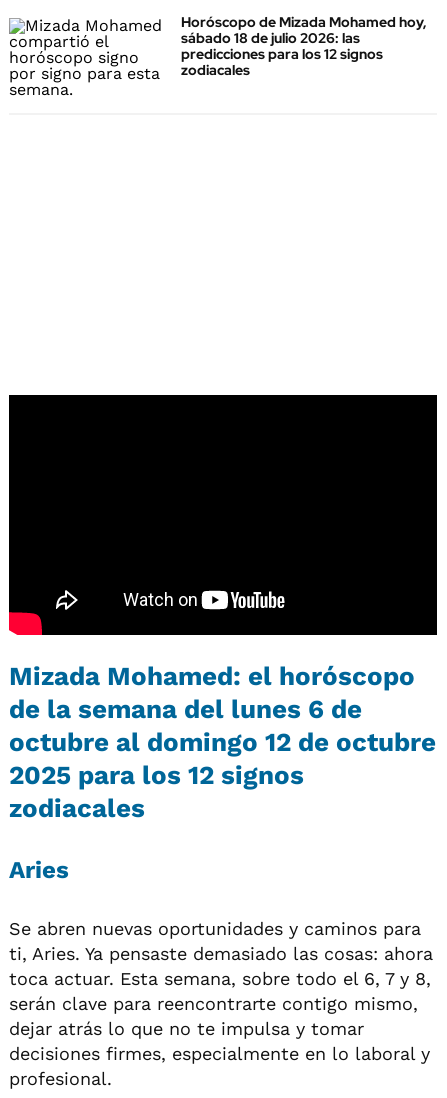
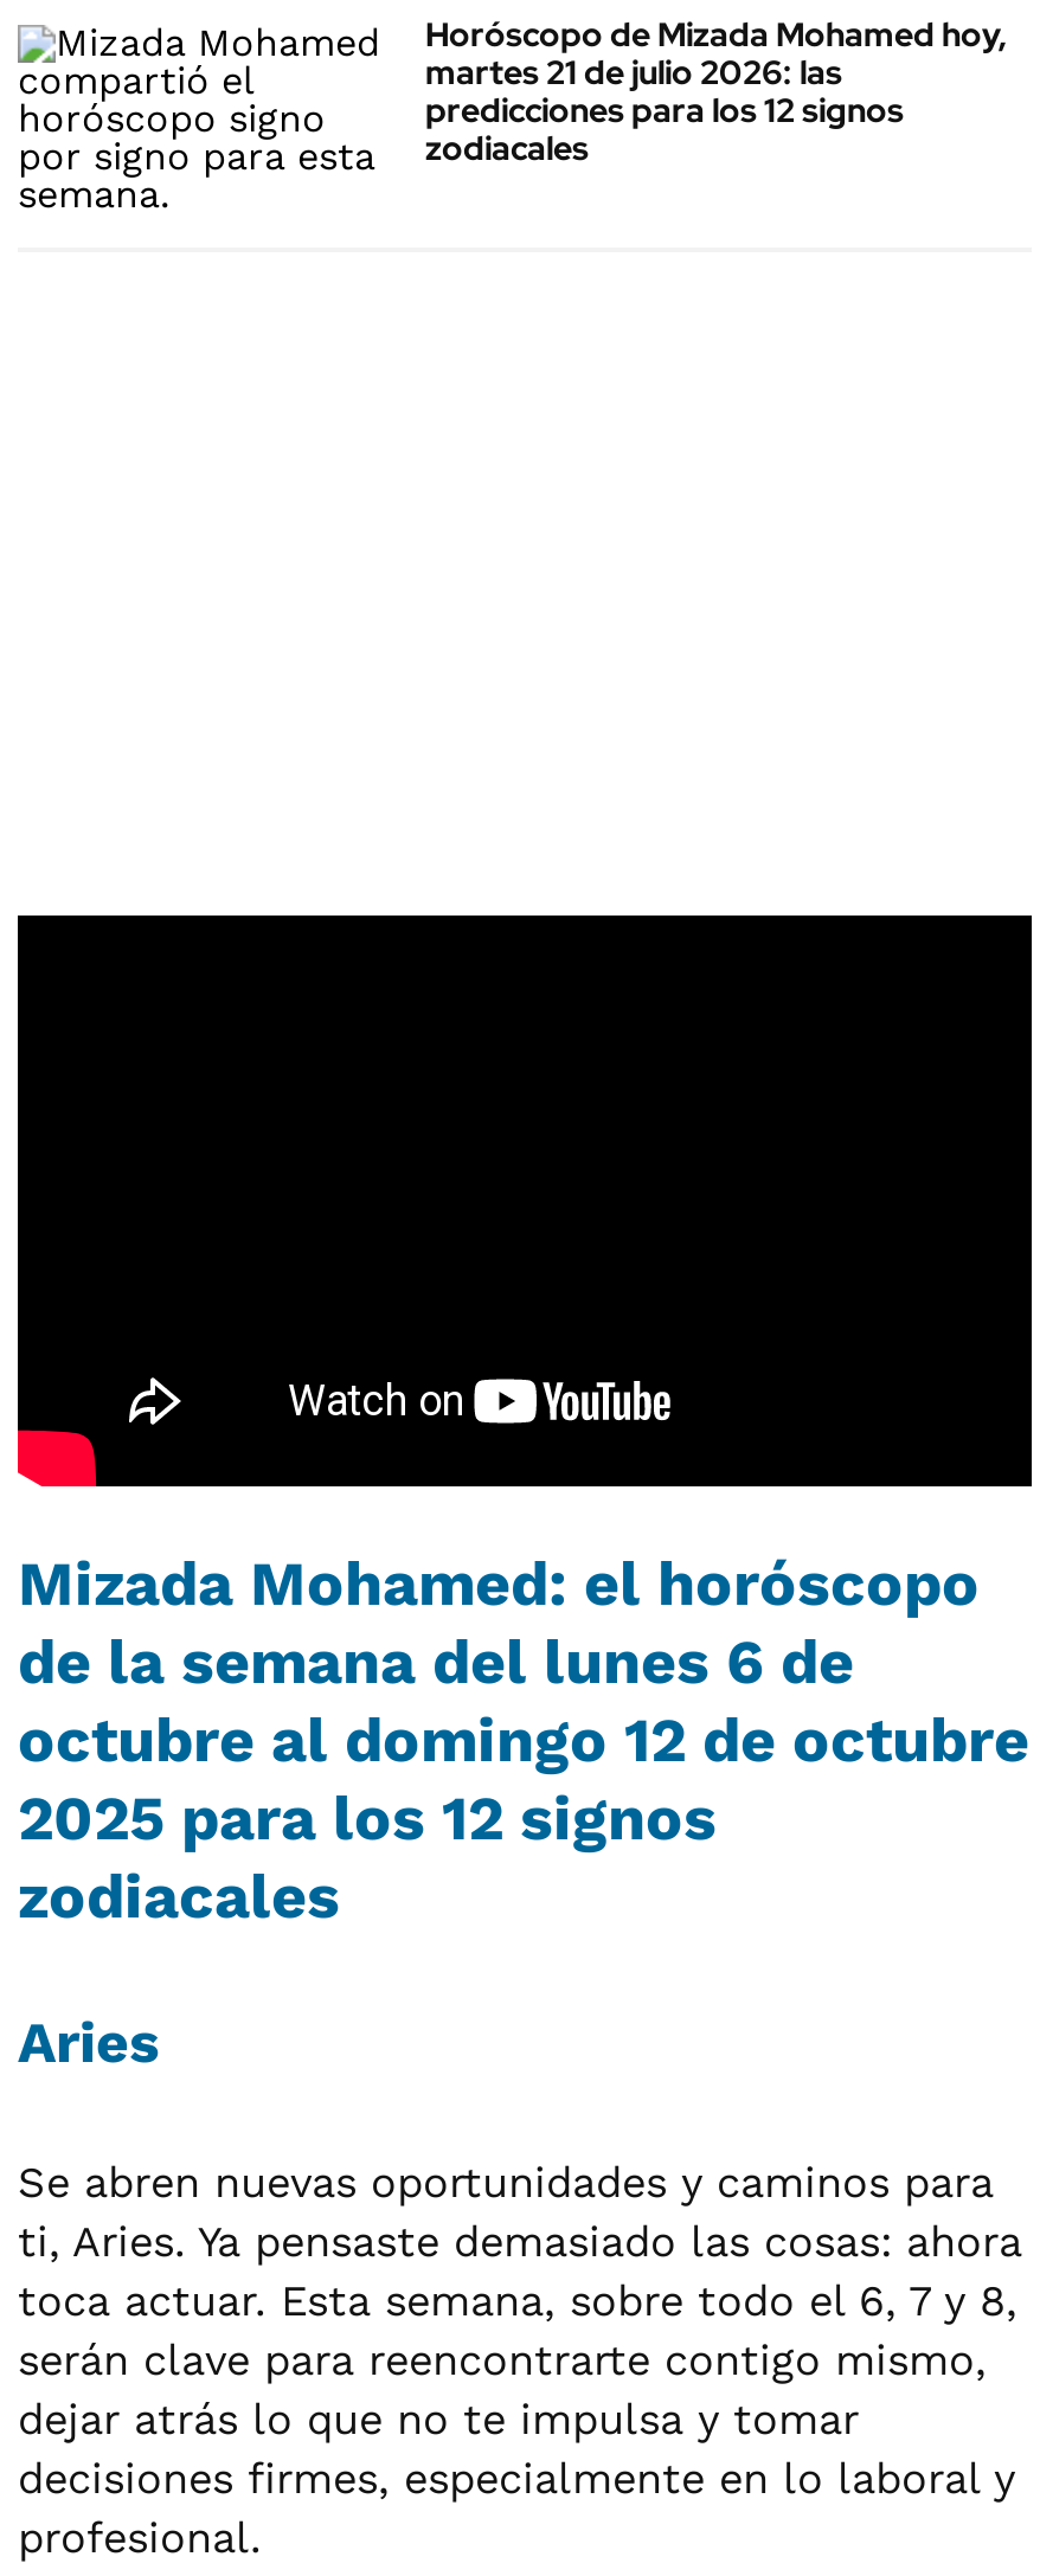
[181,29,360,47] sábado 18 de julio 2026: las -> [425,52,842,94] martes 21 de julio 2026: las

